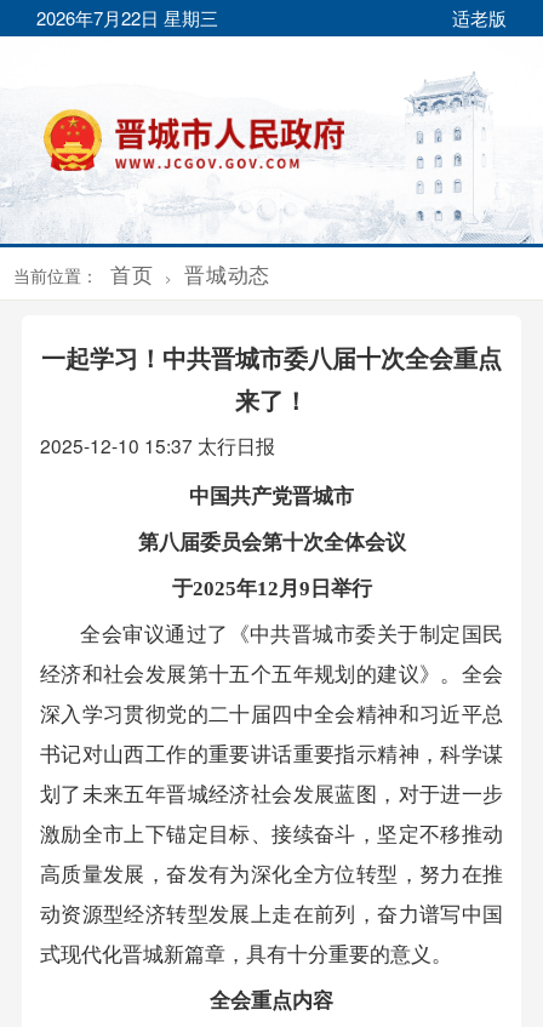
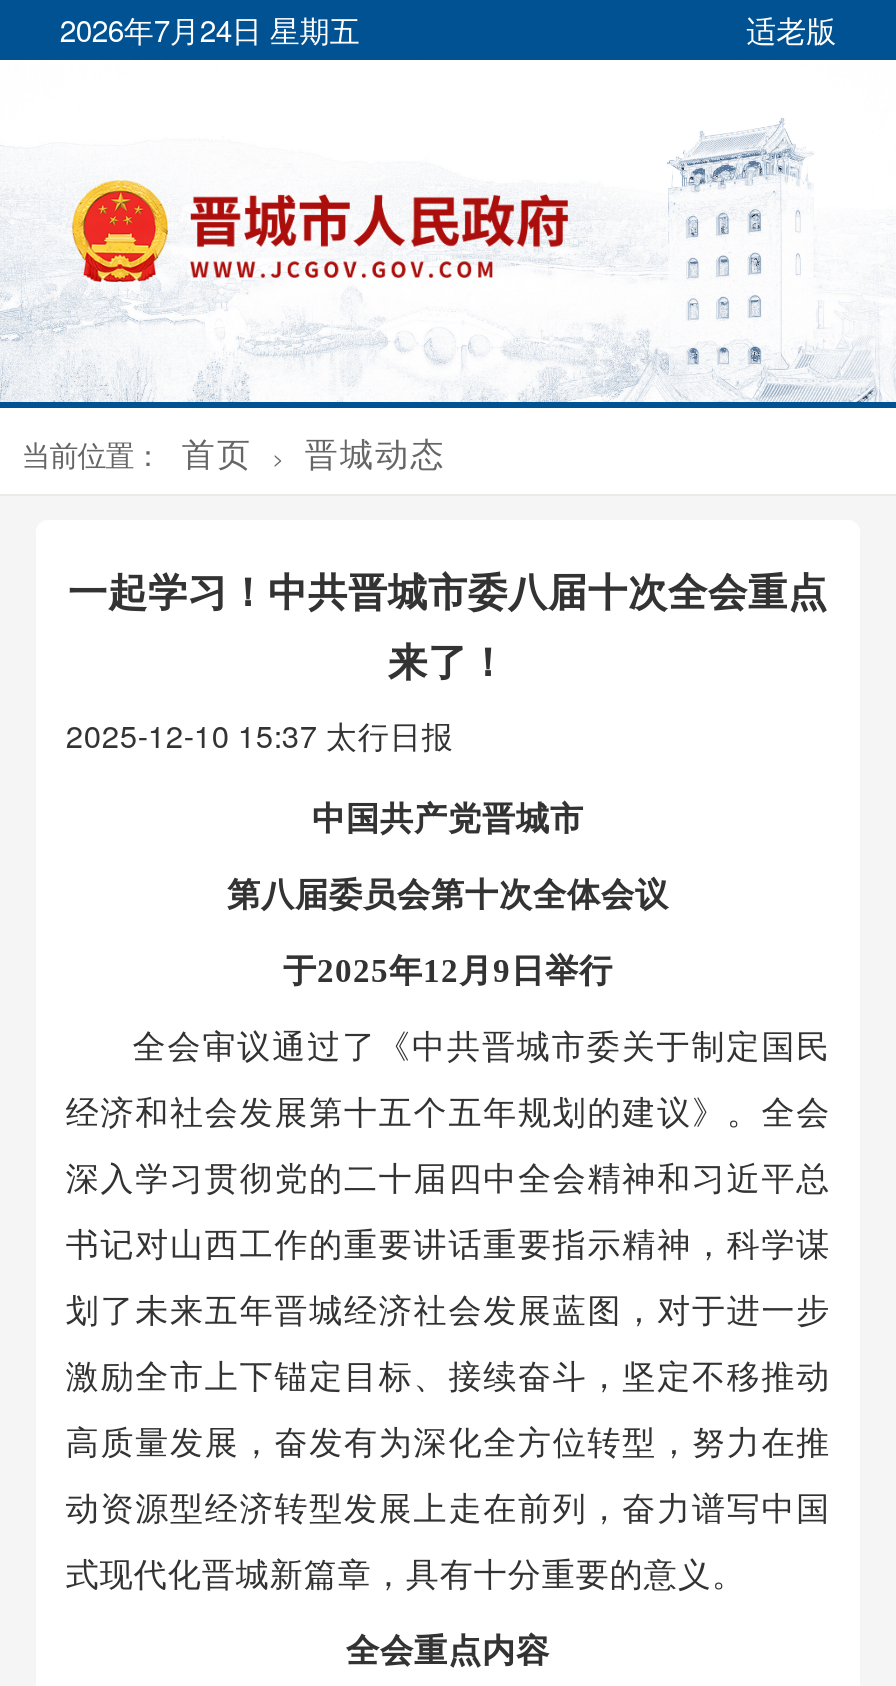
[36,5,218,30] 2026年7月22日 星期三 -> [60,8,360,50] 2026年7月24日 星期五

